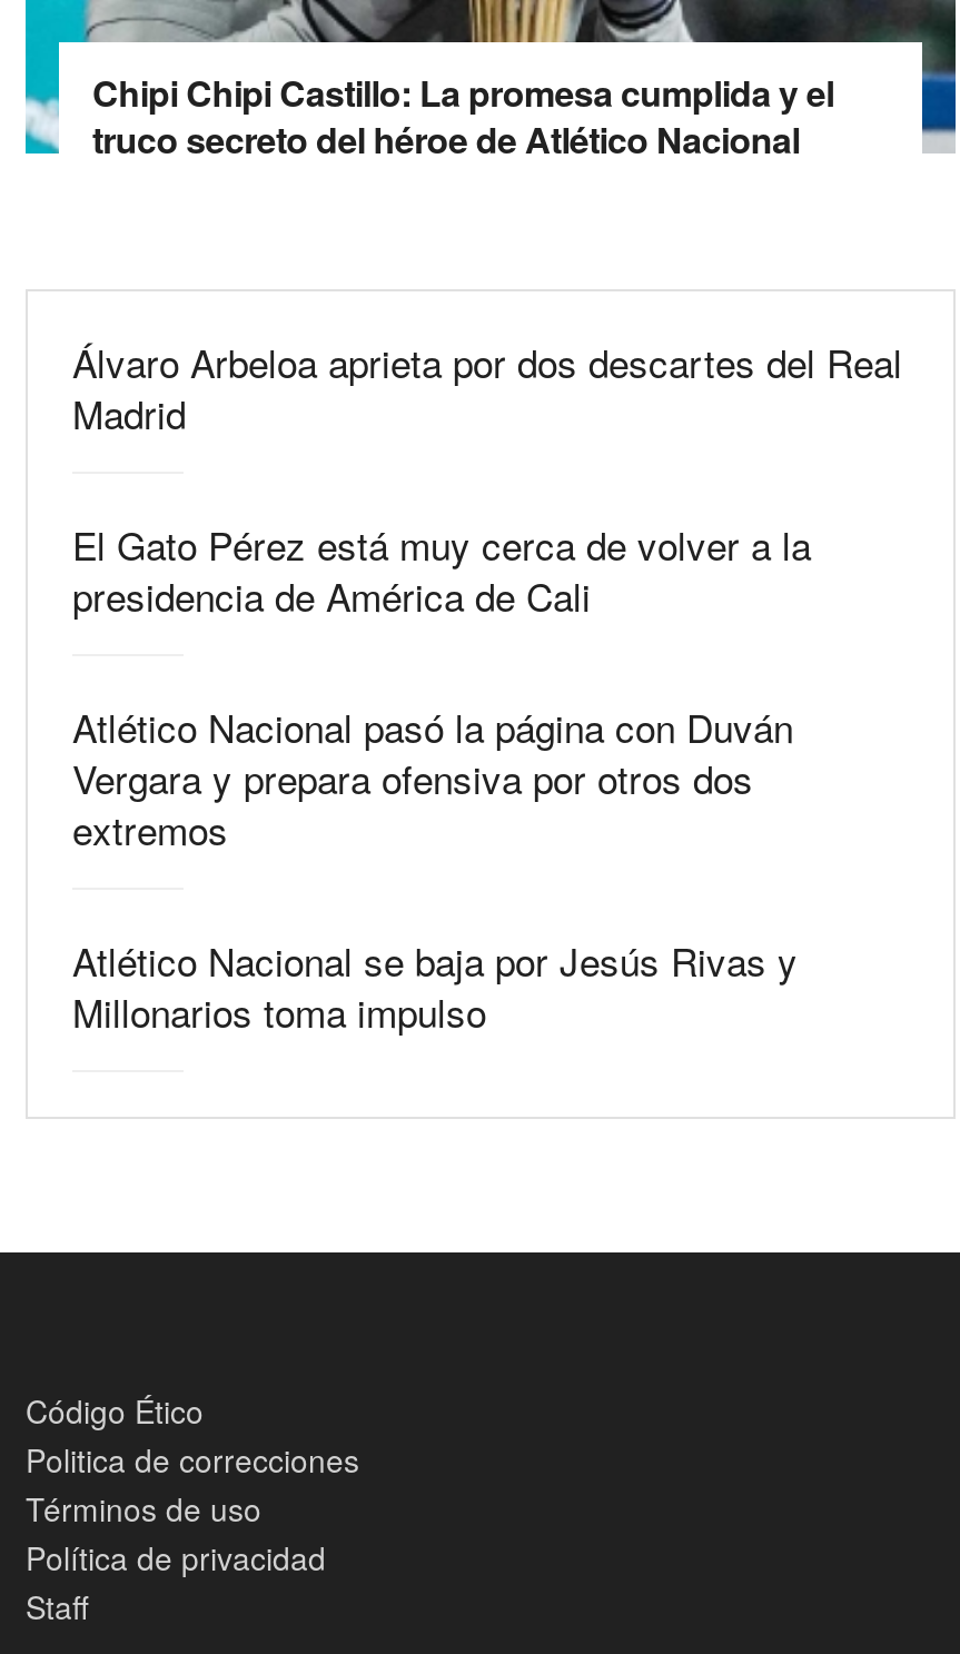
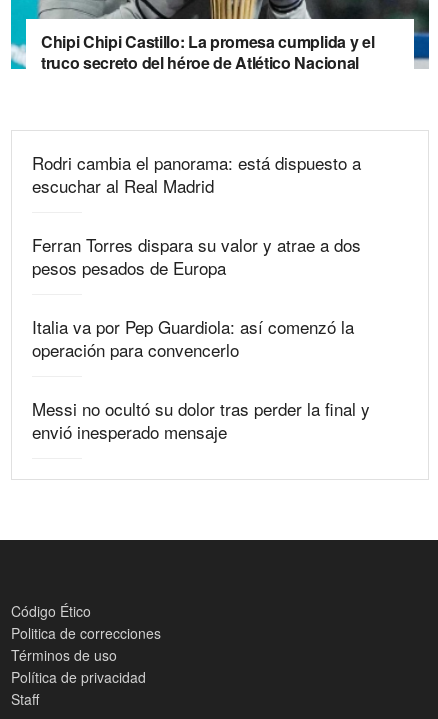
[72,333,902,440] Álvaro Arbeloa aprieta por dos descartes del Real | Madrid -> [32,150,361,198] Rodri cambia el panorama: está dispuesto a | escuchar al Real Madrid
[72,515,811,622] El Gato Pérez está muy cerca de volver a la | presidencia de América de Cali -> [32,232,361,280] Ferran Torres dispara su valor y atrae a dos | pesos pesados de Europa
[72,698,793,856] Atlético Nacional pasó la página con Duván | Vergara y prepara ofensiva por otros dos | extremos -> [32,314,354,362] Italia va por Pep Guardiola: así comenzó la | operación para convencerlo
[72,931,798,1038] Atlético Nacional se baja por Jesús Rivas y | Millonarios toma impulso -> [32,396,370,444] Messi no ocultó su dolor tras perder la final y | envió inesperado mensaje

